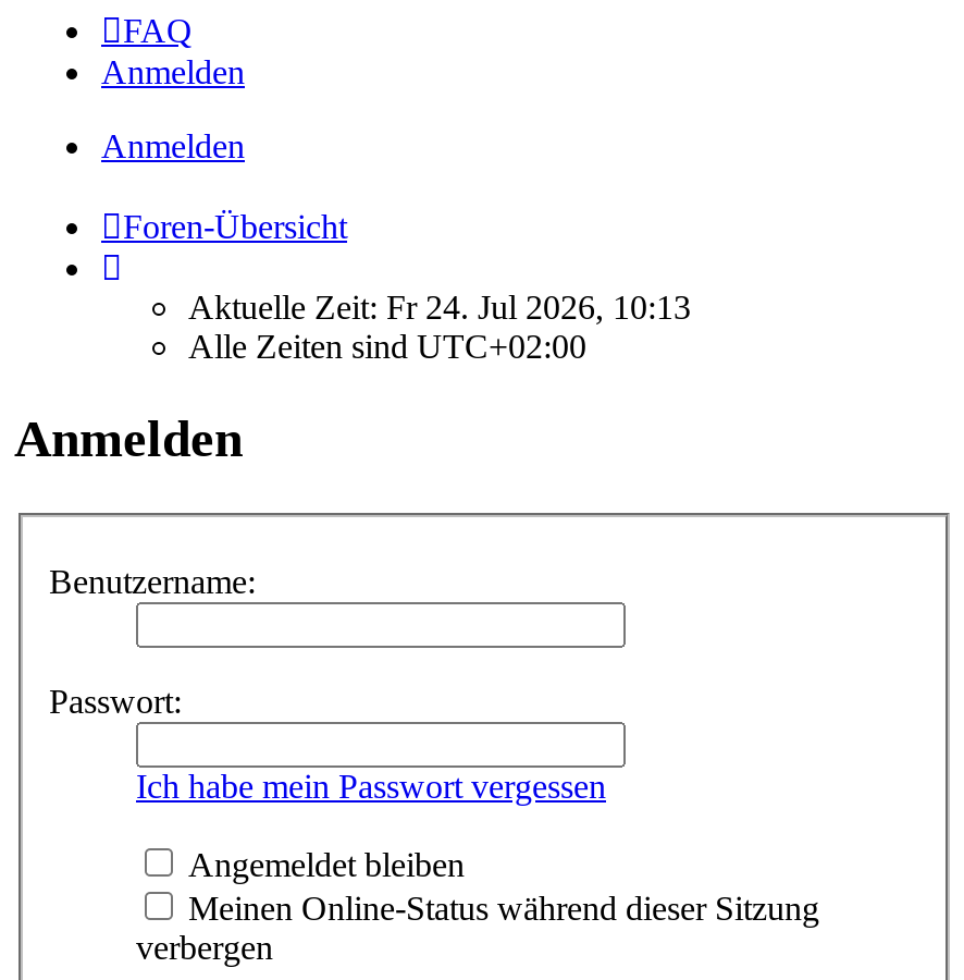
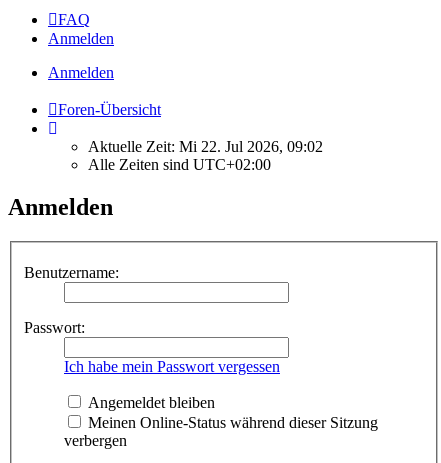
[188,289,691,326] Aktuelle Zeit: Fr 24. Jul 2026, 10:13 -> [88,138,323,155] Aktuelle Zeit: Mi 22. Jul 2026, 09:02

